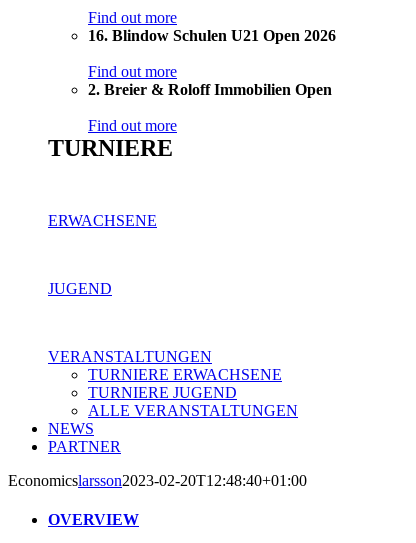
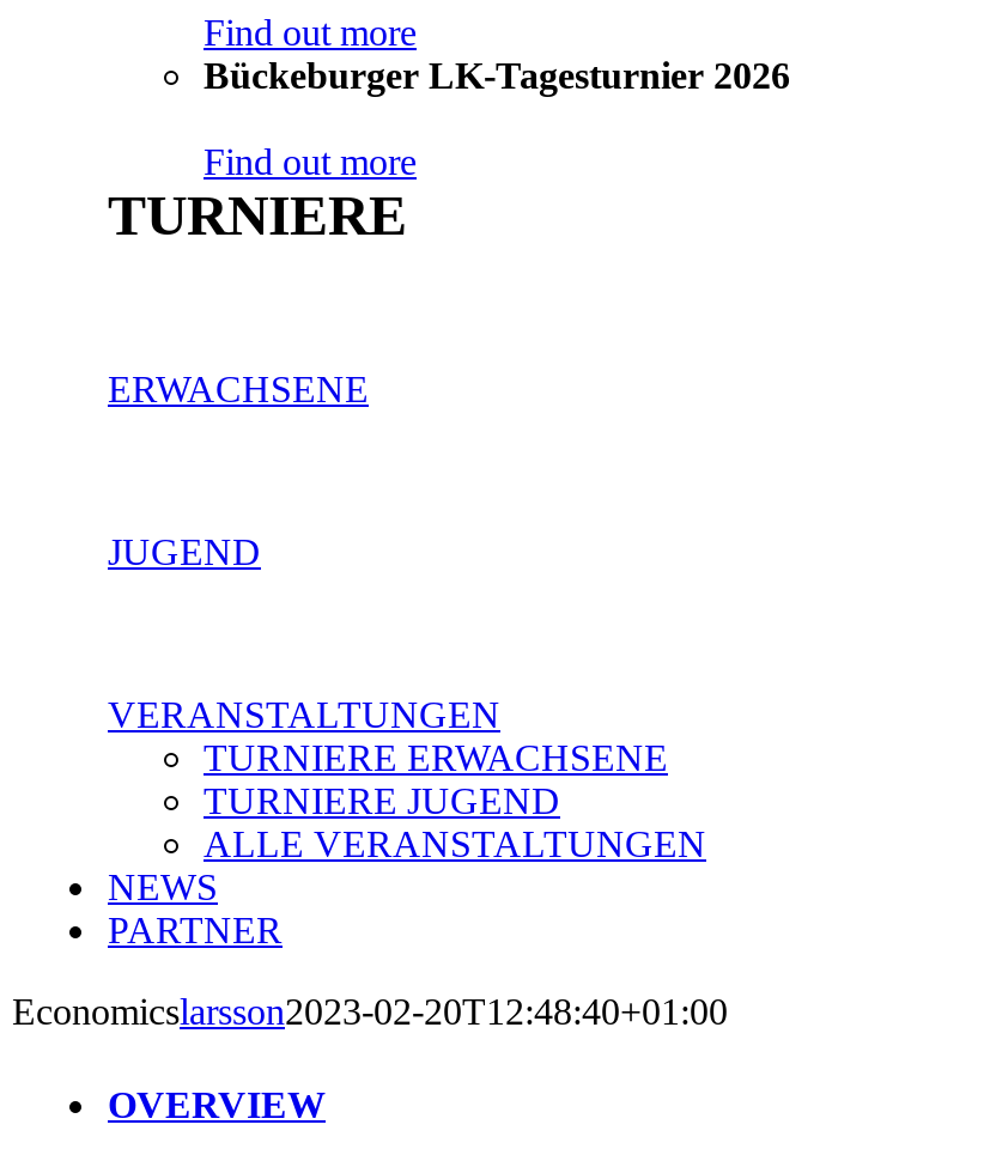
[88,27,336,98] 16. Blindow Schulen U21 Open 2026 | Find out more | 2. Breier & Roloff Immobilien Open -> [204,55,790,96] Bückeburger LK-Tagesturnier 2026

